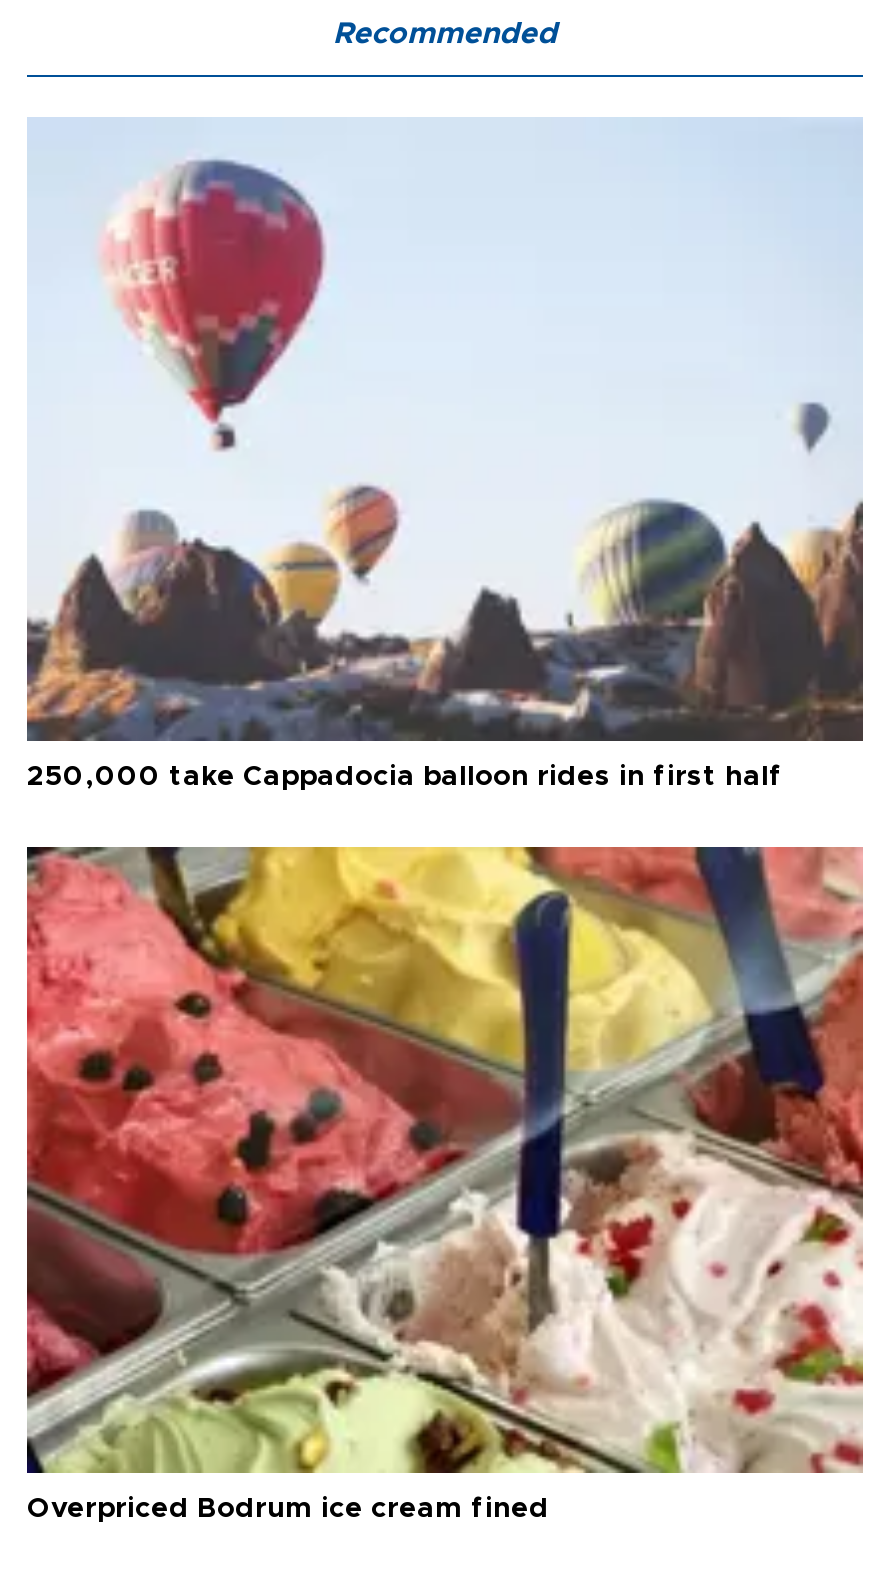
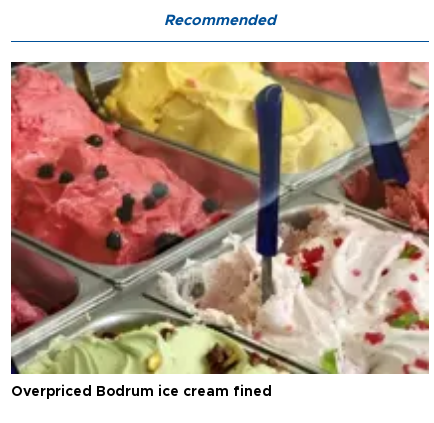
[25,117,865,792] [image] | 250,000 take Cappadocia balloon rides in first half -> none

